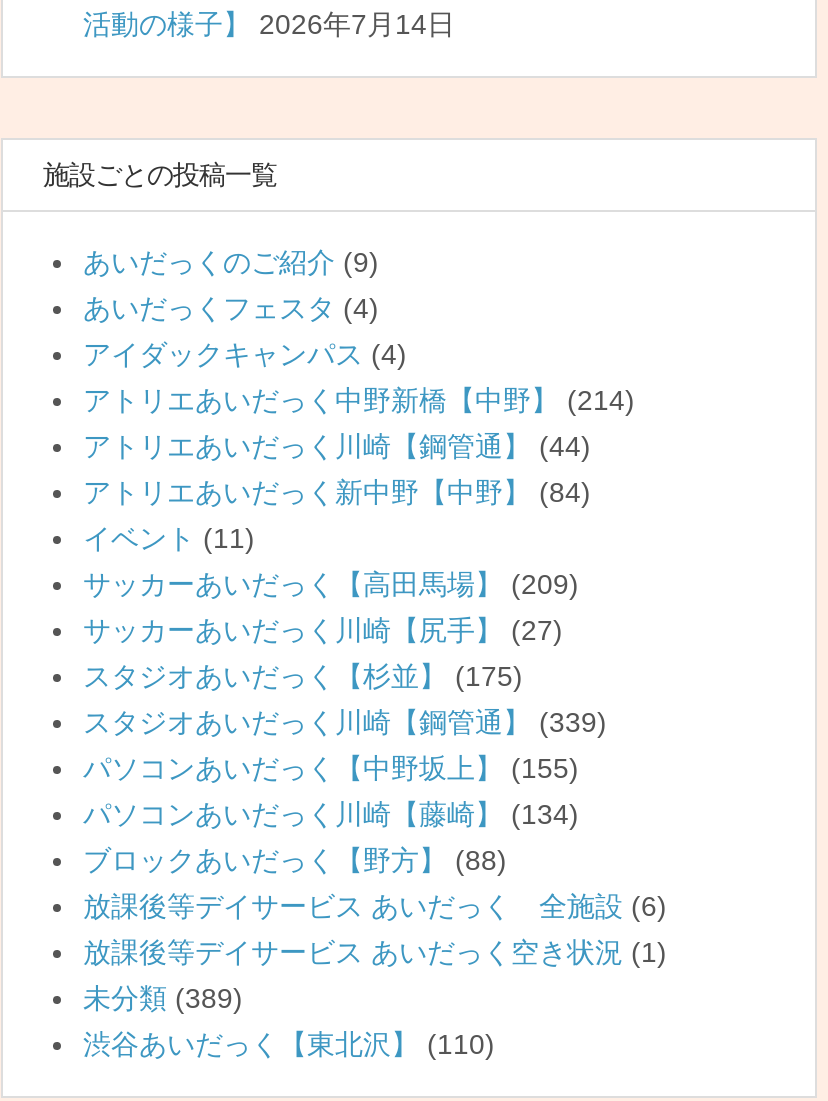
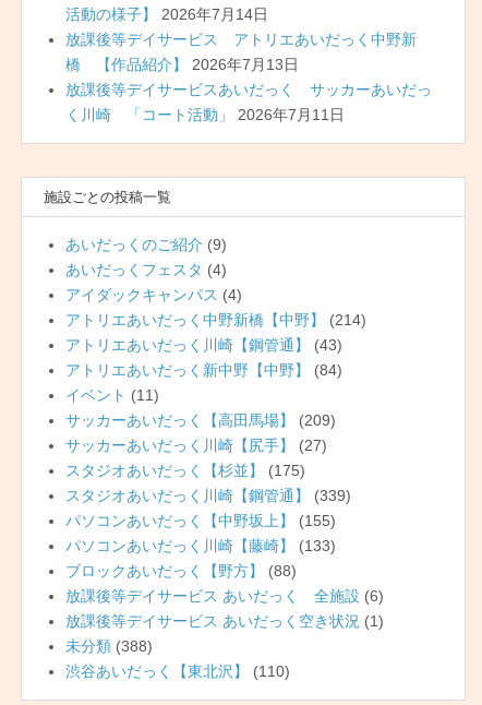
none -> [65,31,432,124] 放課後等デイサービス アトリエあいだっく中野新 | 橋 【作品紹介】 2026年7月13日 | 放課後等デイサービスあいだっく サッカーあいだっ | く川崎 「コート活動」 2026年7月11日
[83,431,591,463] アトリエあいだっく川崎【鋼管通】(44) -> [65,336,342,354] アトリエあいだっく川崎【鋼管通】(43)
[83,799,579,831] パソコンあいだっく川崎【藤崎】(134) -> [65,537,336,555] パソコンあいだっく川崎【藤崎】(133)
[83,983,243,1015] 未分類(389) -> [65,638,153,655] 未分類(388)

